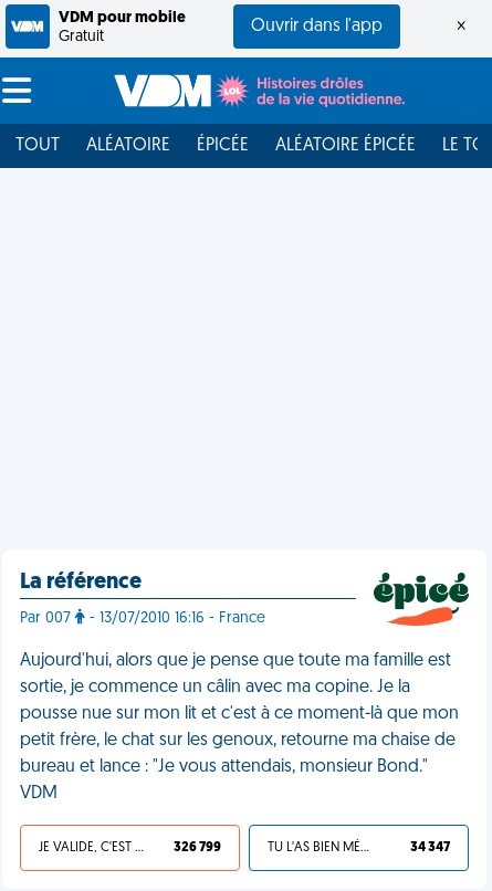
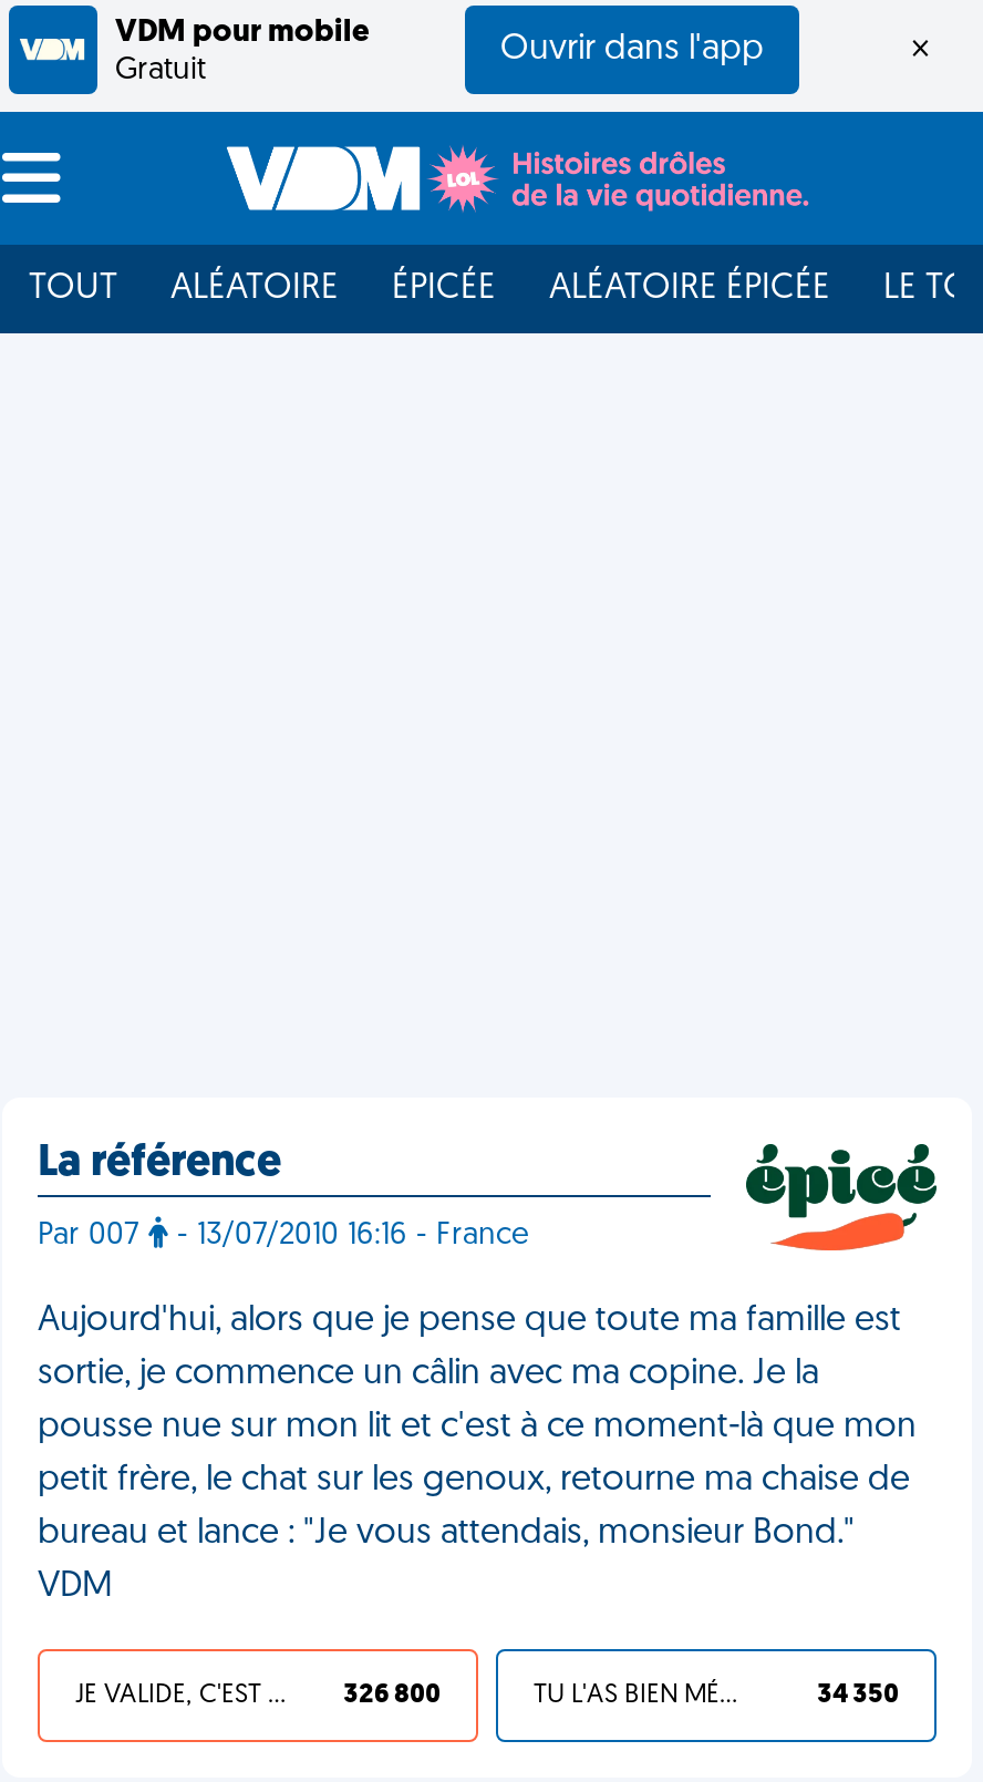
[174,841,221,855] 326 799 -> [343,1682,441,1709] 326 800
[410,841,450,855] 34 347 -> [817,1682,899,1709] 34 350

